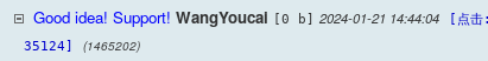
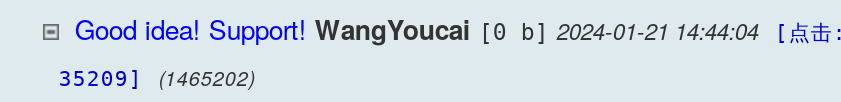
[24,37,140,54] 35124] (1465202) -> [59,64,255,92] 35209] (1465202)

